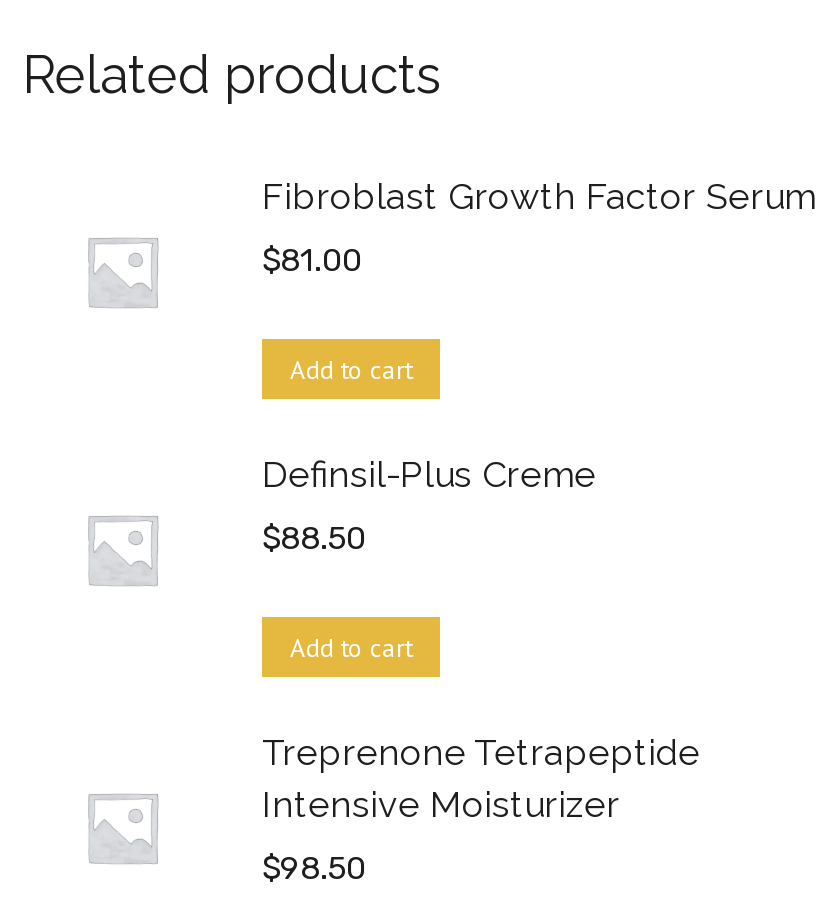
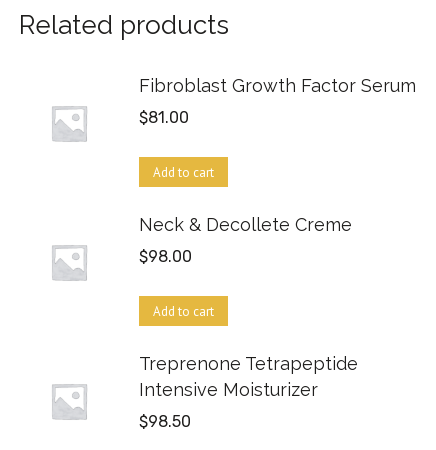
[262,453,596,495] Definsil-Plus Creme -> [139,214,352,235] Neck & Decollete Creme
[262,519,366,557] $88.50 -> [139,247,192,266] $98.00

